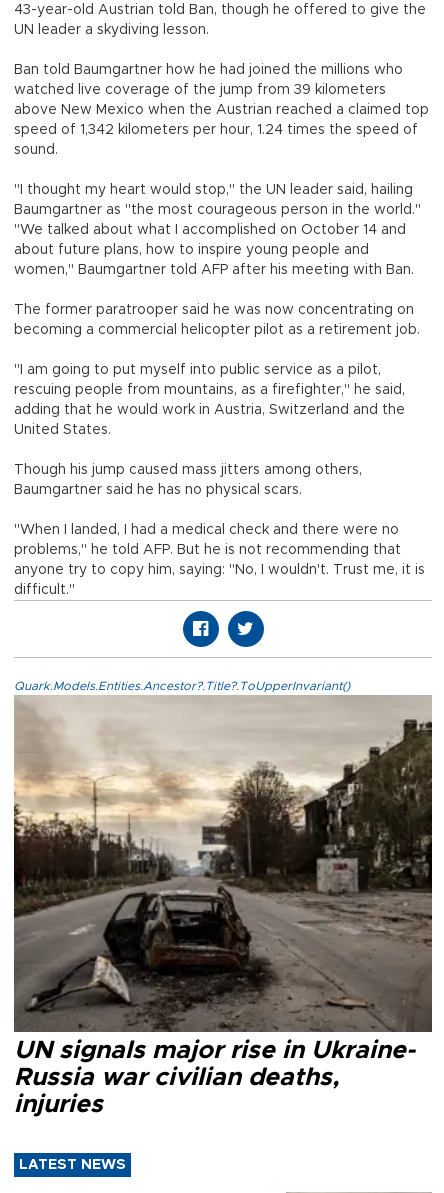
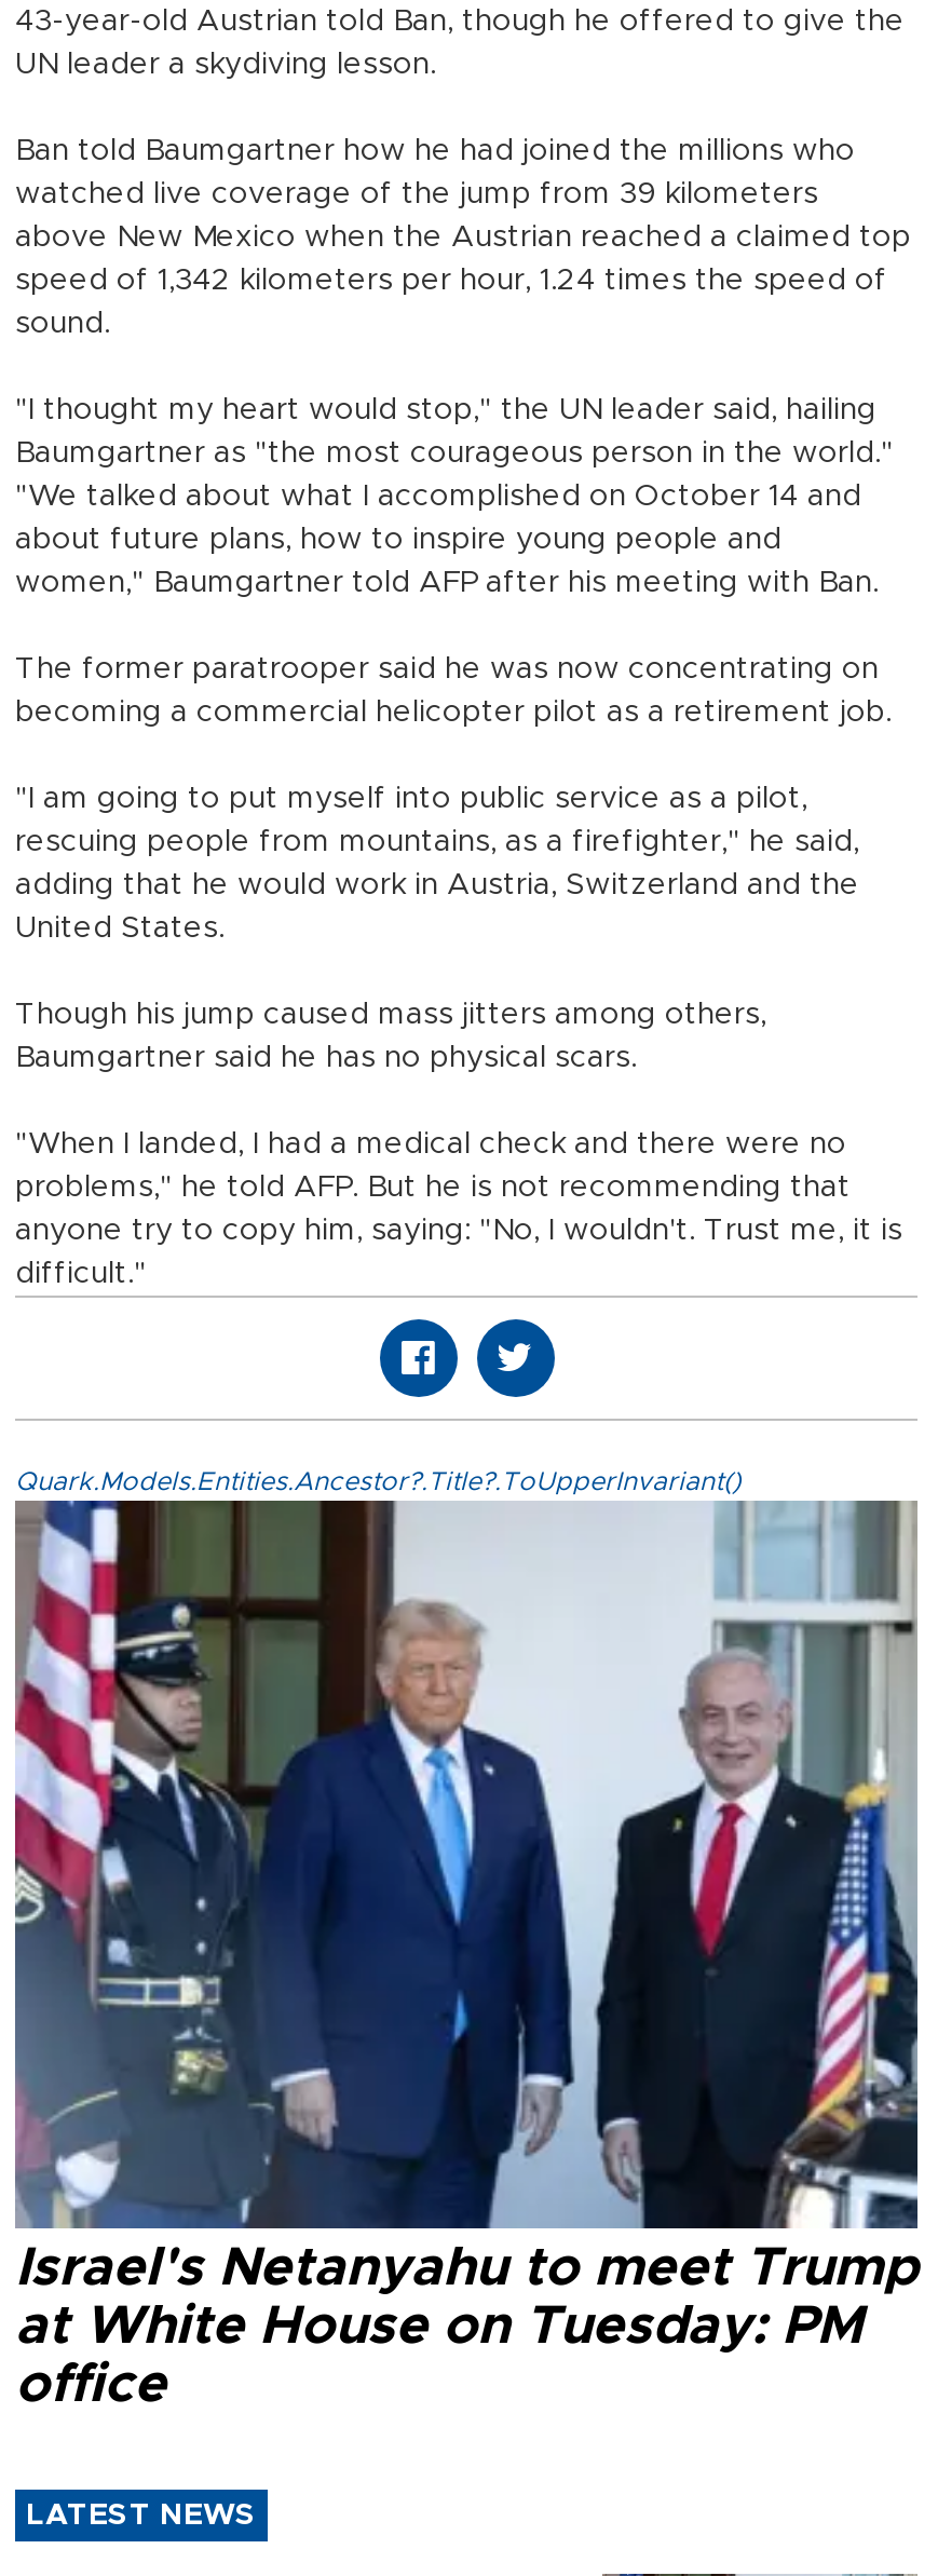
[13,695,433,1117] [image] | UN signals major rise in Ukraine- | Russia war civilian deaths, | injuries -> [13,1501,917,2412] [image] | Israel's Netanyahu to meet Trump | at White House on Tuesday: PM | office

